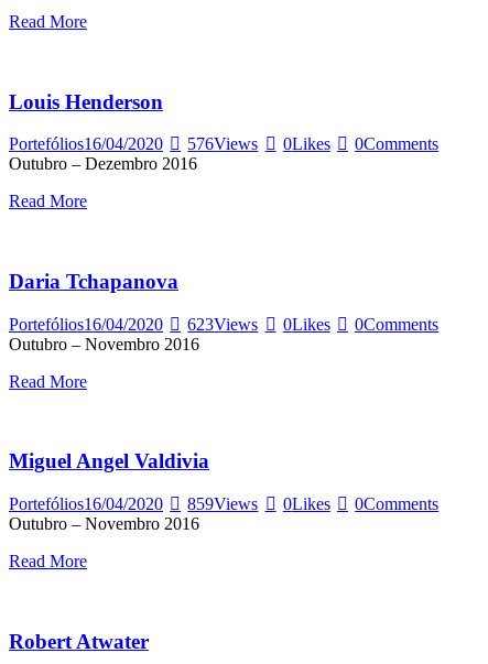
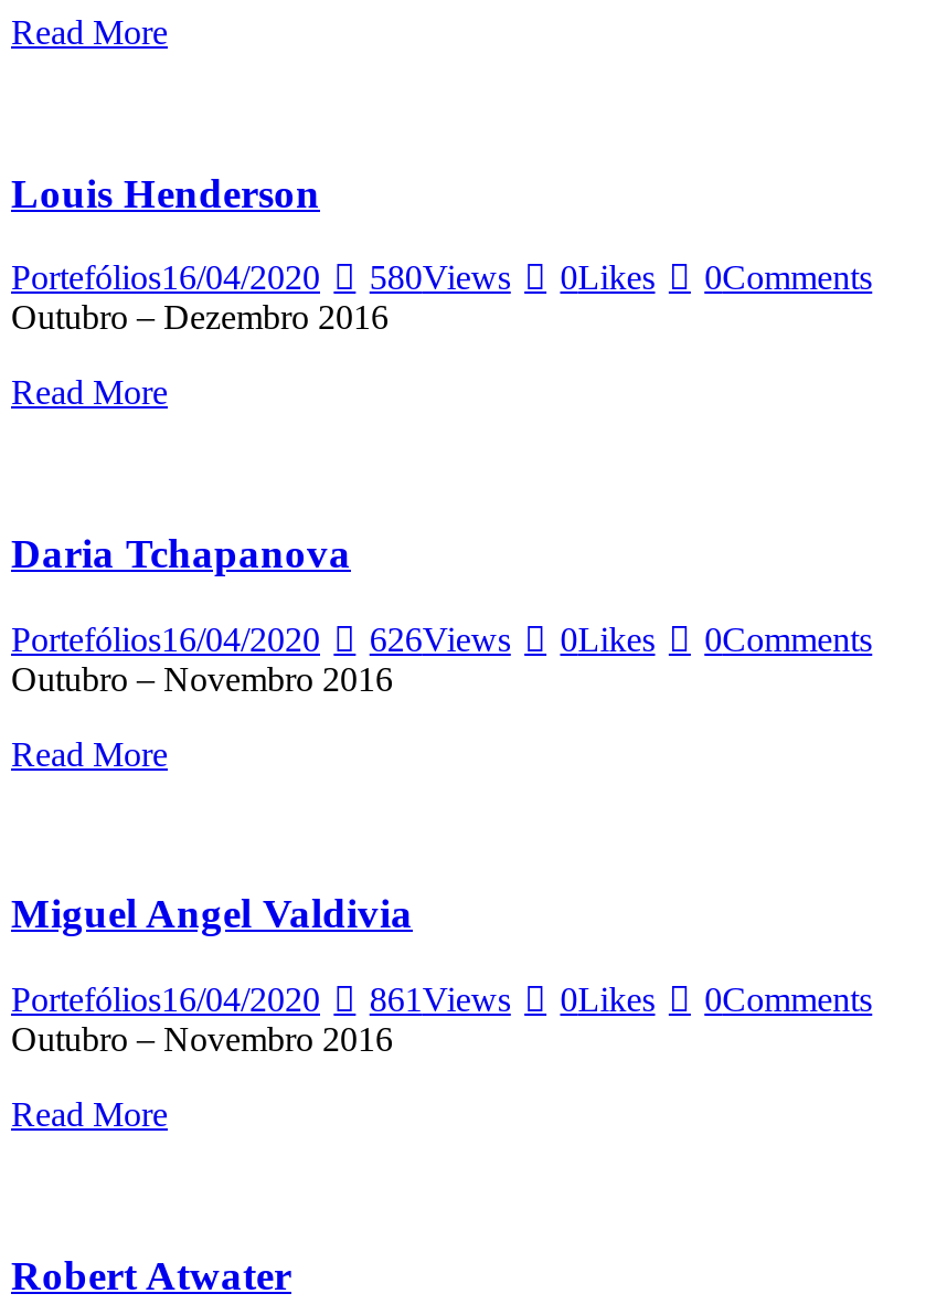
[9,135,439,153] Portefólios16/04/2020 576Views 0Likes 0Comments -> [11,259,872,297] Portefólios16/04/2020 580Views 0Likes 0Comments
[9,315,439,333] Portefólios16/04/2020 623Views 0Likes 0Comments -> [11,620,872,658] Portefólios16/04/2020 626Views 0Likes 0Comments
[9,495,439,513] Portefólios16/04/2020 859 Views 0Likes 0Comments -> [11,981,872,1018] Portefólios16/04/2020 861 Views 0Likes 0Comments

